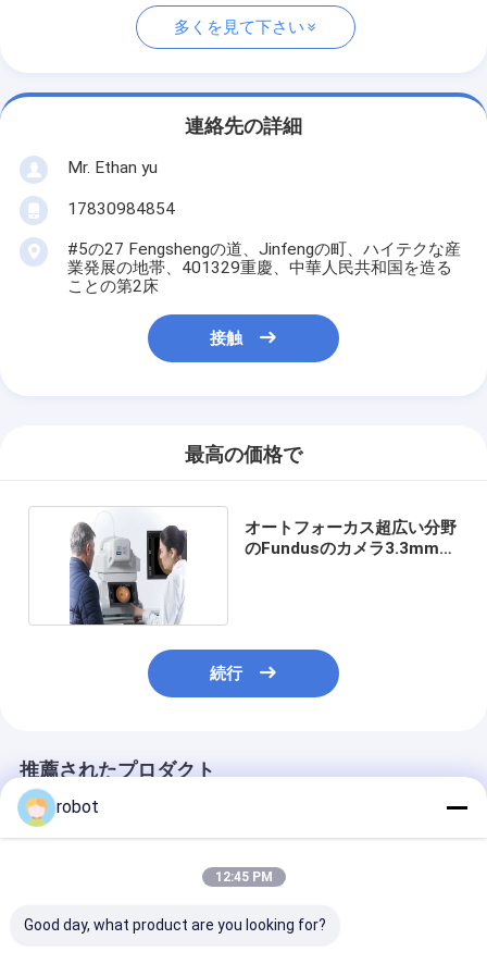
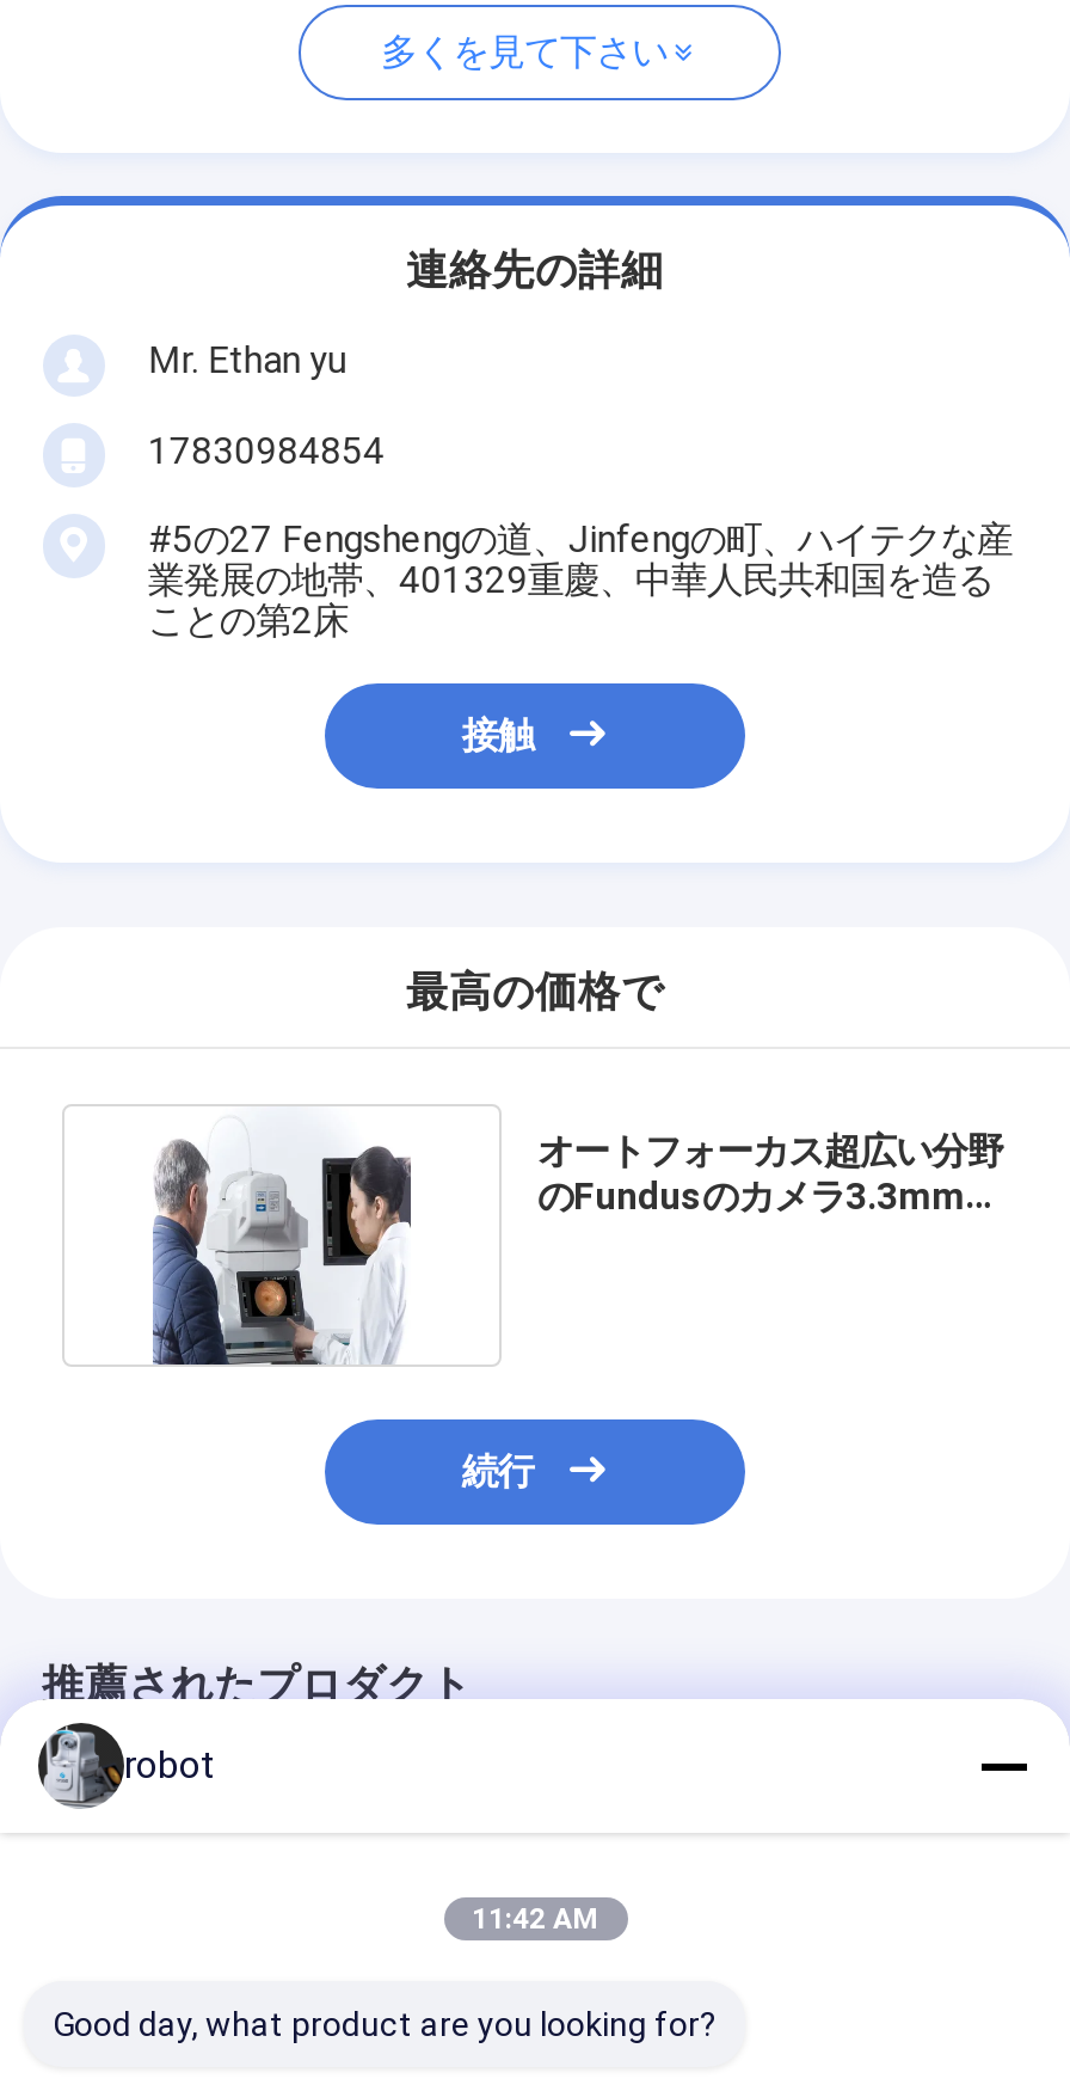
[17,788,53,827] [image] -> [36,1721,117,1809] [image]
[215,869,272,885] 12:45 PM -> [472,1902,598,1936] 11:42 AM

